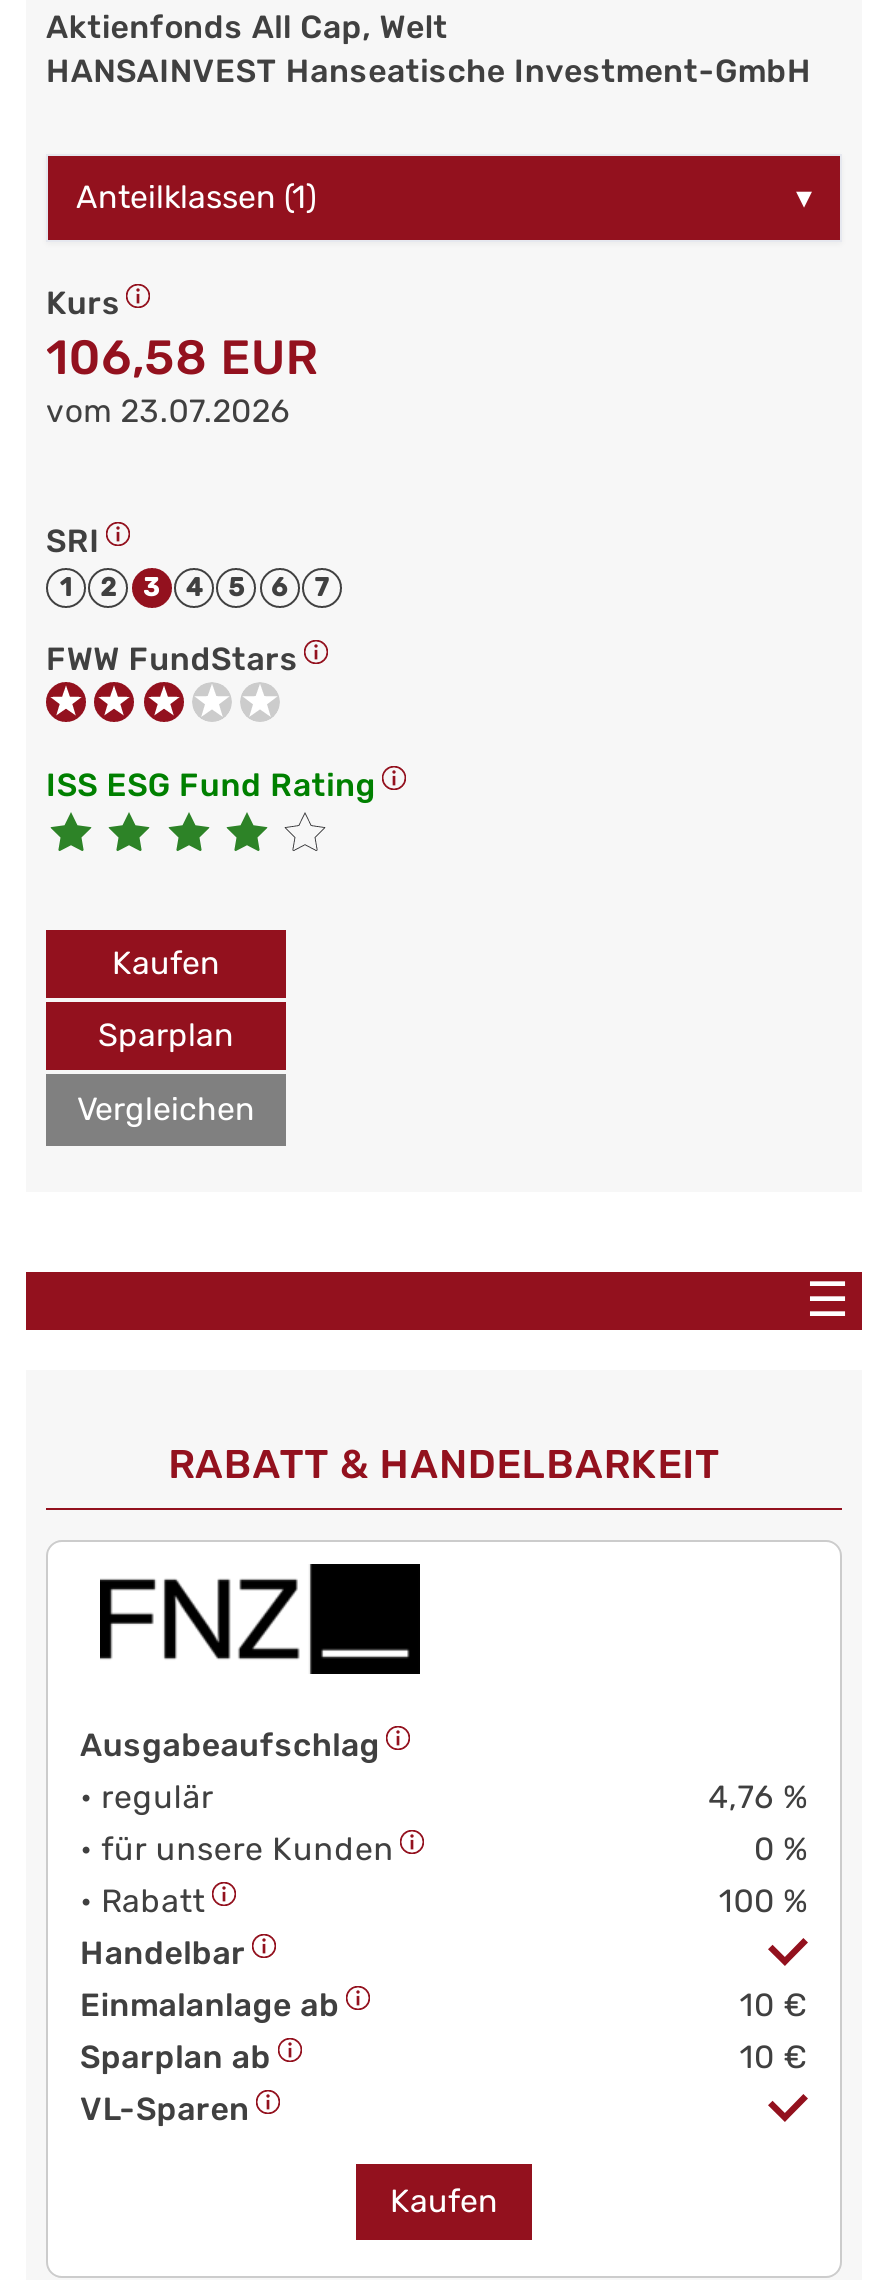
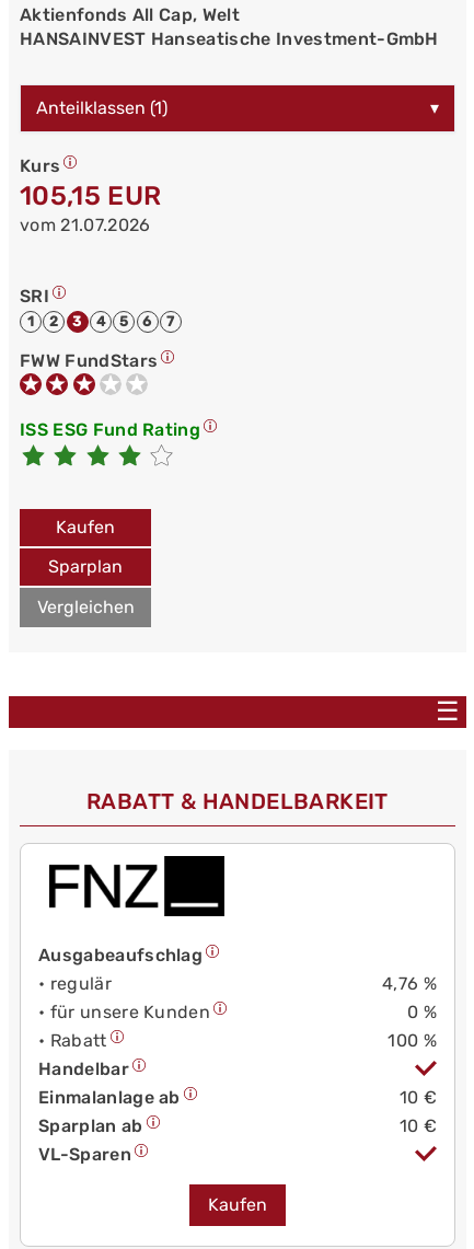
[46,330,318,386] 106,58 EUR -> [20,181,161,211] 105,15 EUR
[46,392,291,430] vom 23.07.2026 -> [20,215,151,235] vom 21.07.2026

